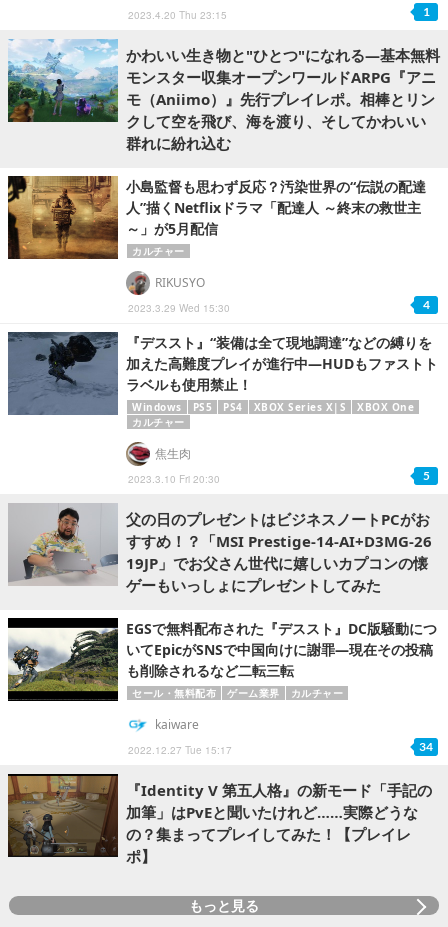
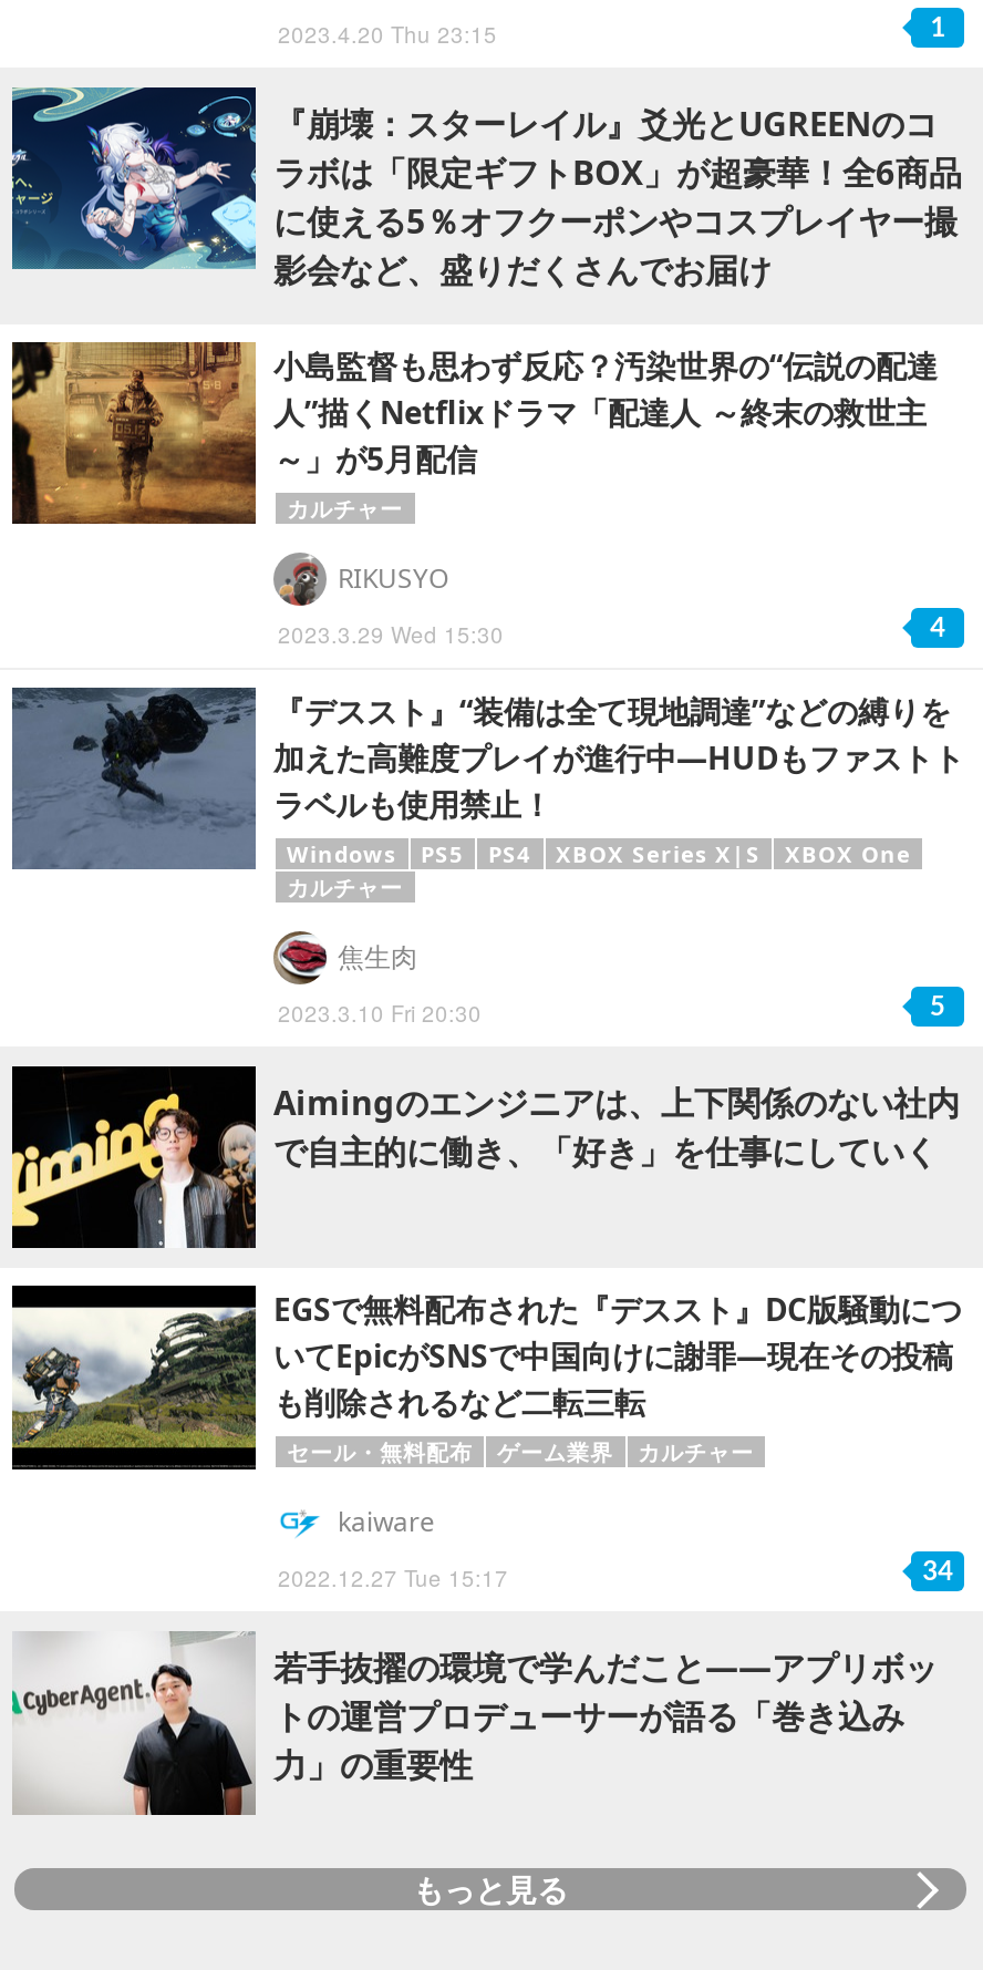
[8,39,440,153] [image] | かわいい生き物と"ひとつ"になれる―基本無料 | モンスター収集オープンワールドARPG『アニ | モ（Aniimo）』先行プレイレポ。相棒とリン | クして空を飛び、海を渡り、そしてかわいい | 群れに紛れ込む -> [10,84,962,290] [image] | 『崩壊：スターレイル』爻光とUGREENのコ | ラボは「限定ギフトBOX」が超豪華！全6商品 | に使える5％オフクーポンやコスプレイヤー撮 | 影会など、盛りだくさんでお届け
[8,504,432,595] [image] | 父の日のプレゼントはビジネスノートPCがお | すすめ！？「MSI Prestige-14-AI+D3MG-26 | 19JP」でお父さん世代に嬉しいカプコンの懐 | ゲーもいっしょにプレゼントしてみた -> [10,1065,960,1249] [image] | Aimingのエンジニアは、上下関係のない社内 | で自主的に働き、「好き」を仕事にしていく
[7,773,432,866] [image] | 『Identity V 第五人格』の新モード「手記の | 加筆」はPvEと聞いたけれど……実際どうな | の？集まってプレイしてみた！【プレイレ | ポ】 -> [12,1630,938,1816] [image] | 若手抜擢の環境で学んだこと――アプリボッ | トの運営プロデューサーが語る「巻き込み | 力」の重要性

